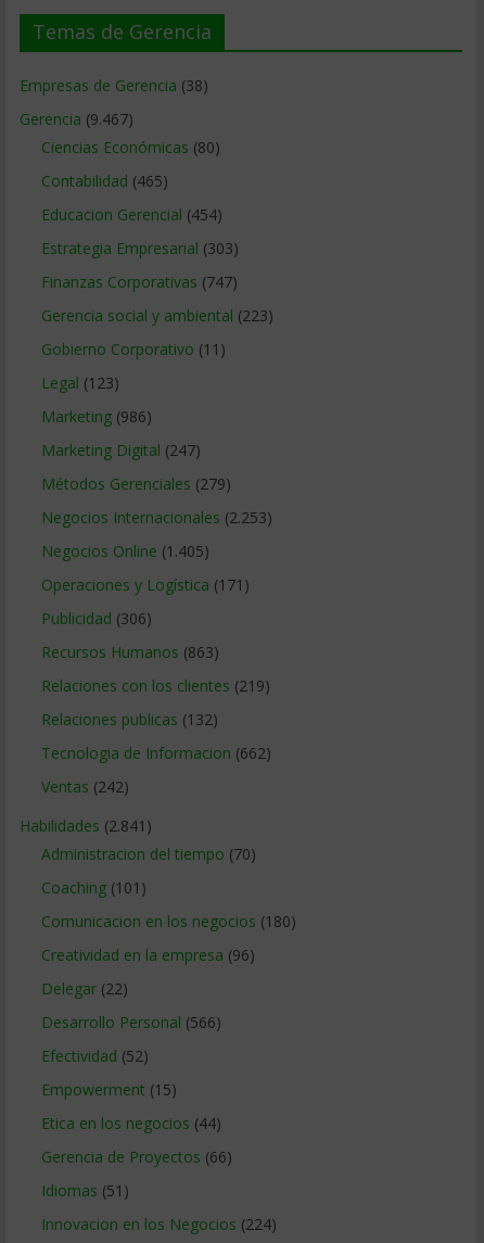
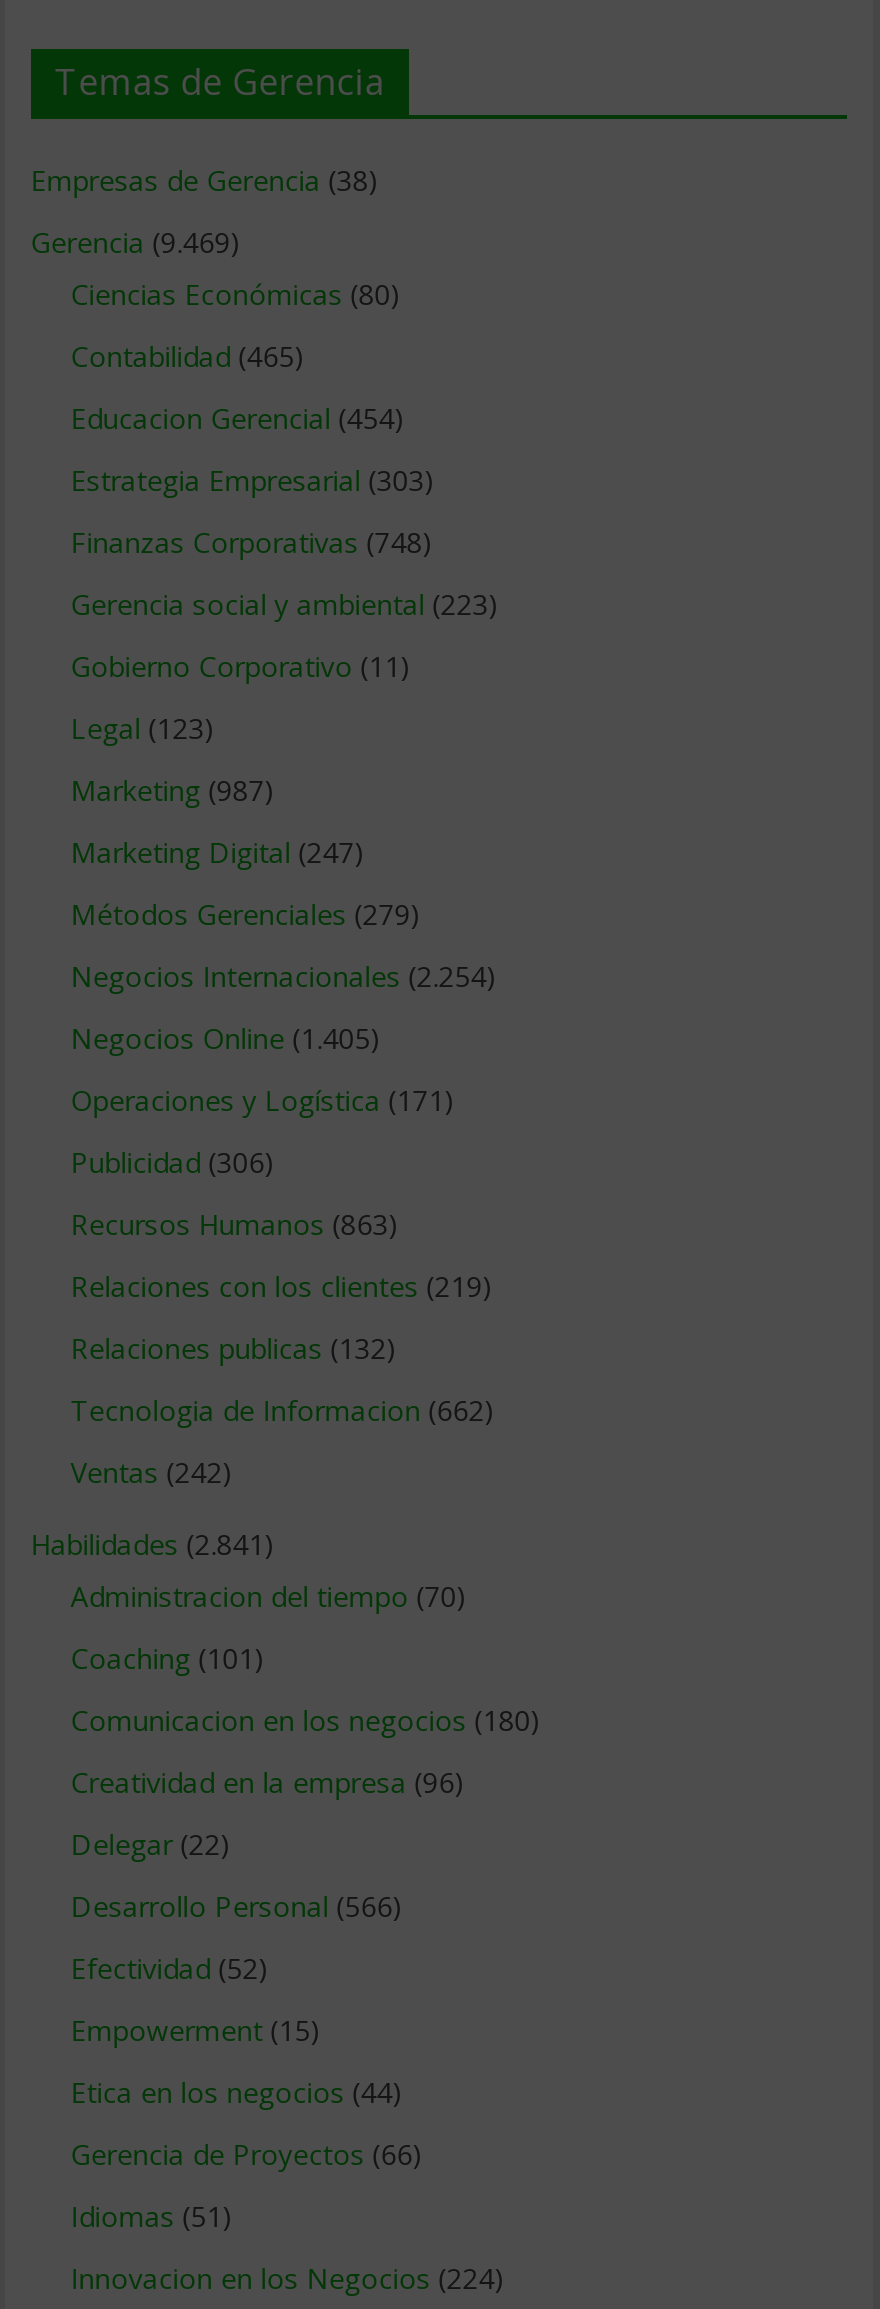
[19,109,133,129] Gerencia (9.467) -> [31,223,241,261] Gerencia (9.469)
[41,272,237,292] Finanzas Corporativas (747) -> [71,523,433,561] Finanzas Corporativas (748)
[41,406,152,427] Marketing (986) -> [71,771,275,809] Marketing (987)
[41,507,272,528] Negocios Internacionales (2.253) -> [71,957,497,995] Negocios Internacionales (2.254)

